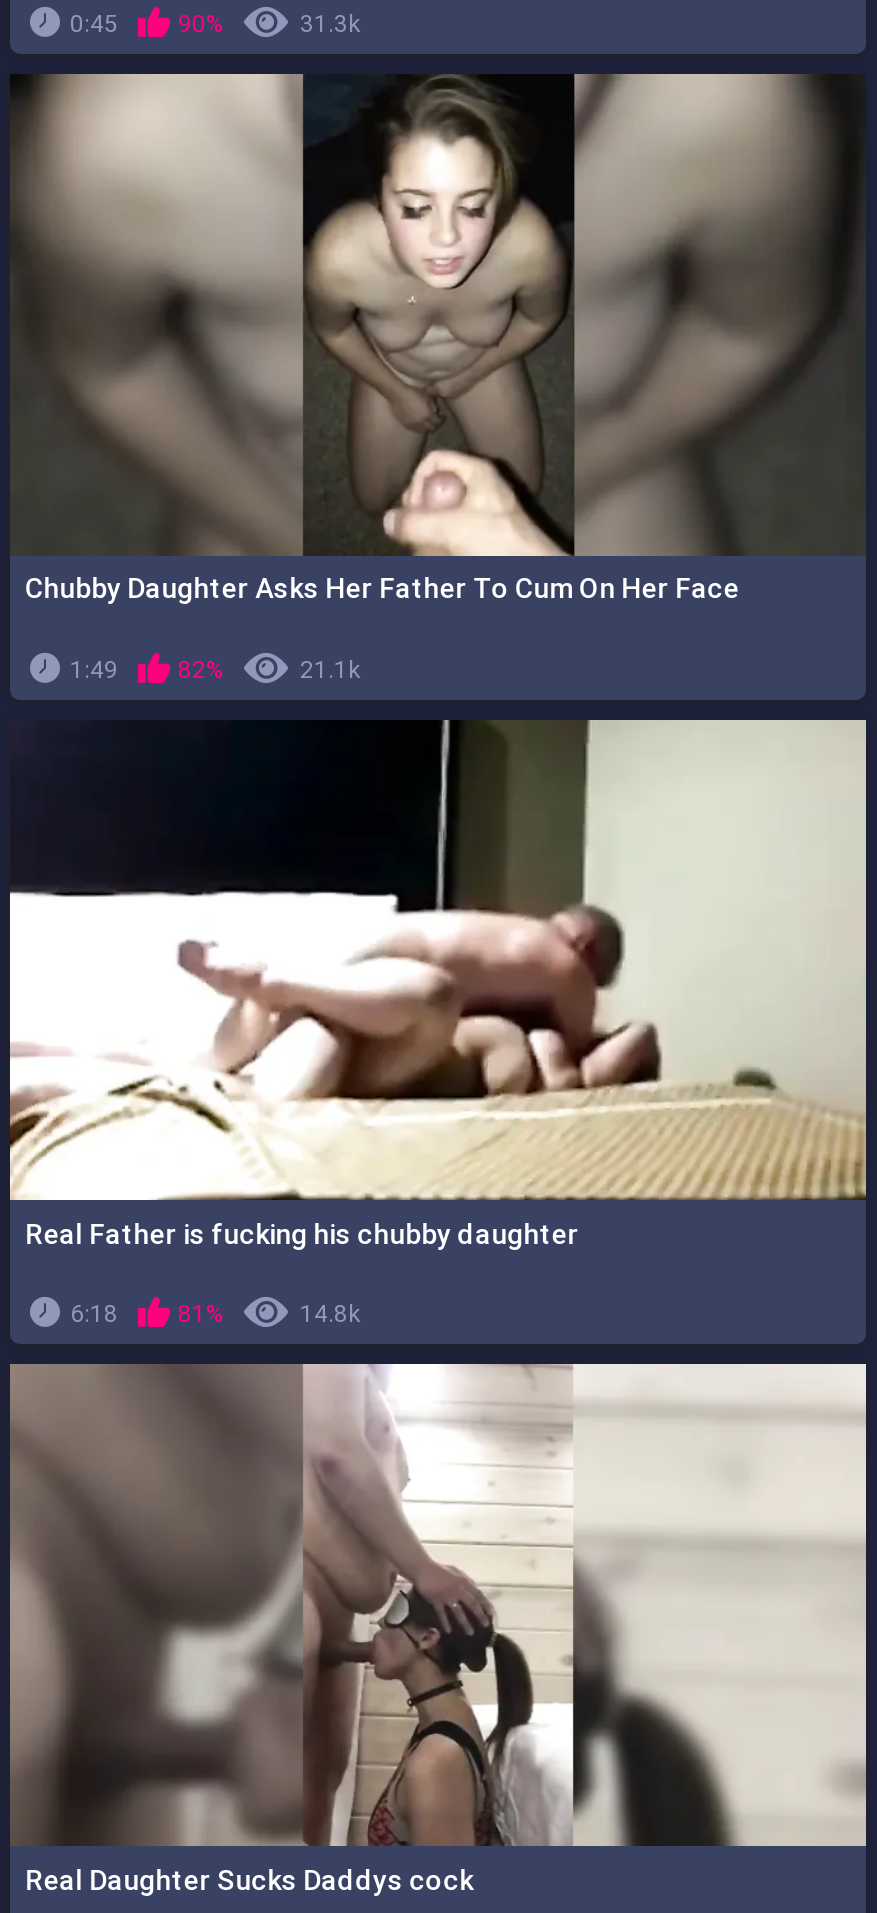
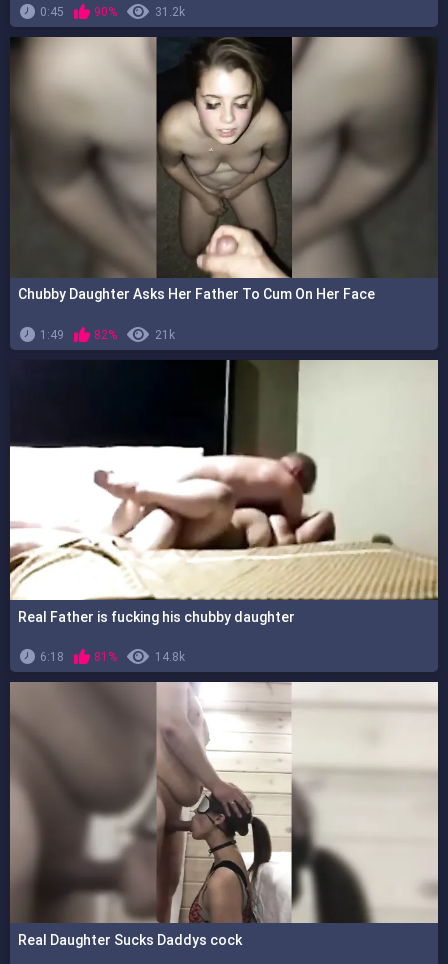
[300,10,360,38] 31.3k -> [155,5,185,19] 31.2k
[300,655,360,683] 21.1k -> [155,328,175,342] 21k

